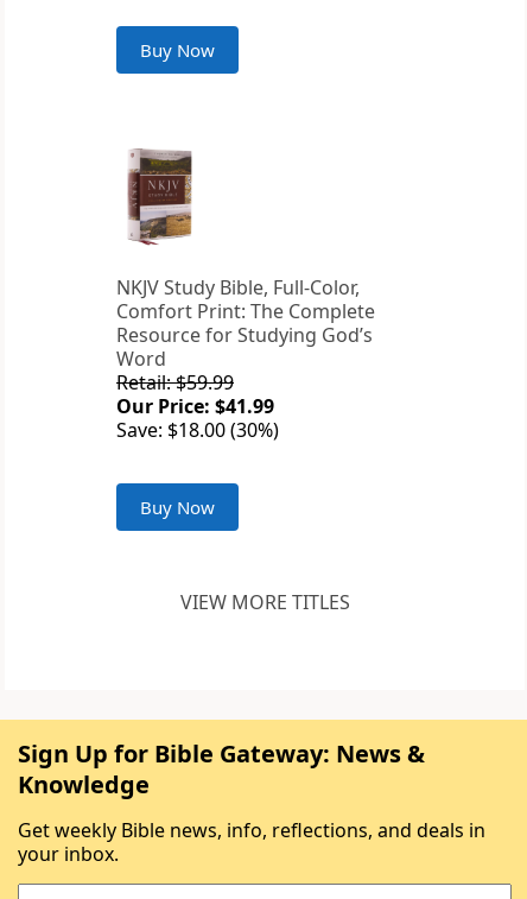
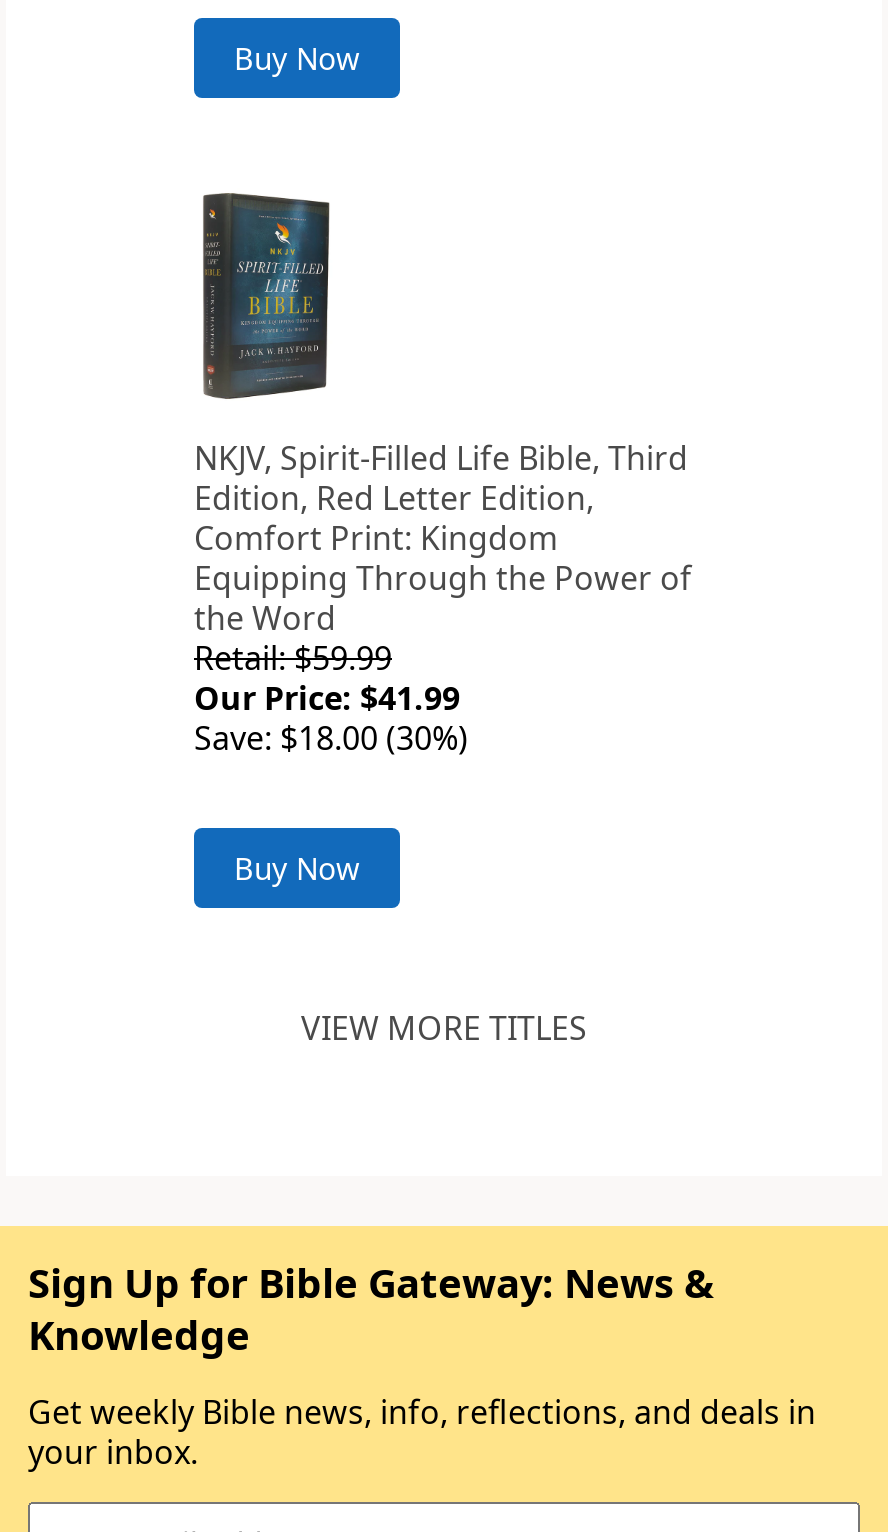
[116,131,375,372] [image] | NKJV Study Bible, Full-Color, | Comfort Print: The Complete | Resource for Studying God’s | Word -> [194,192,692,640] [image] | NKJV, Spirit-Filled Life Bible, Third | Edition, Red Letter Edition, | Comfort Print: Kingdom | Equipping Through the Power of | the Word

